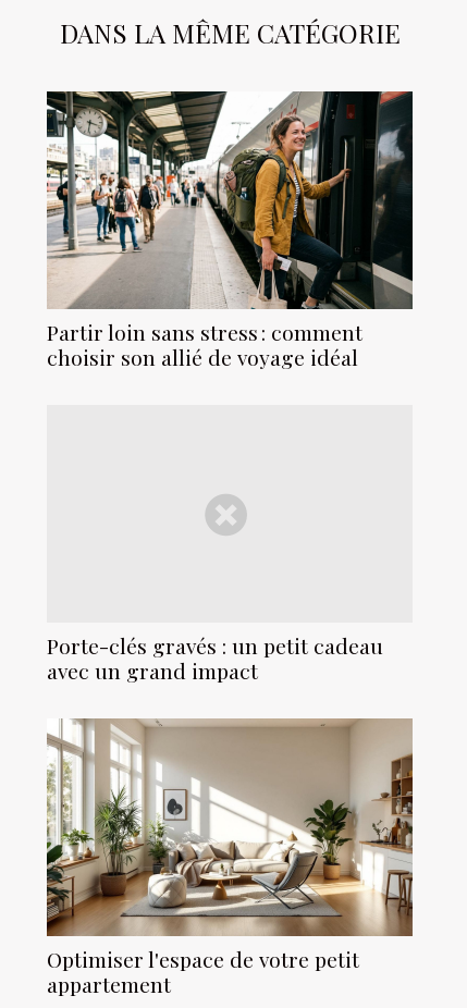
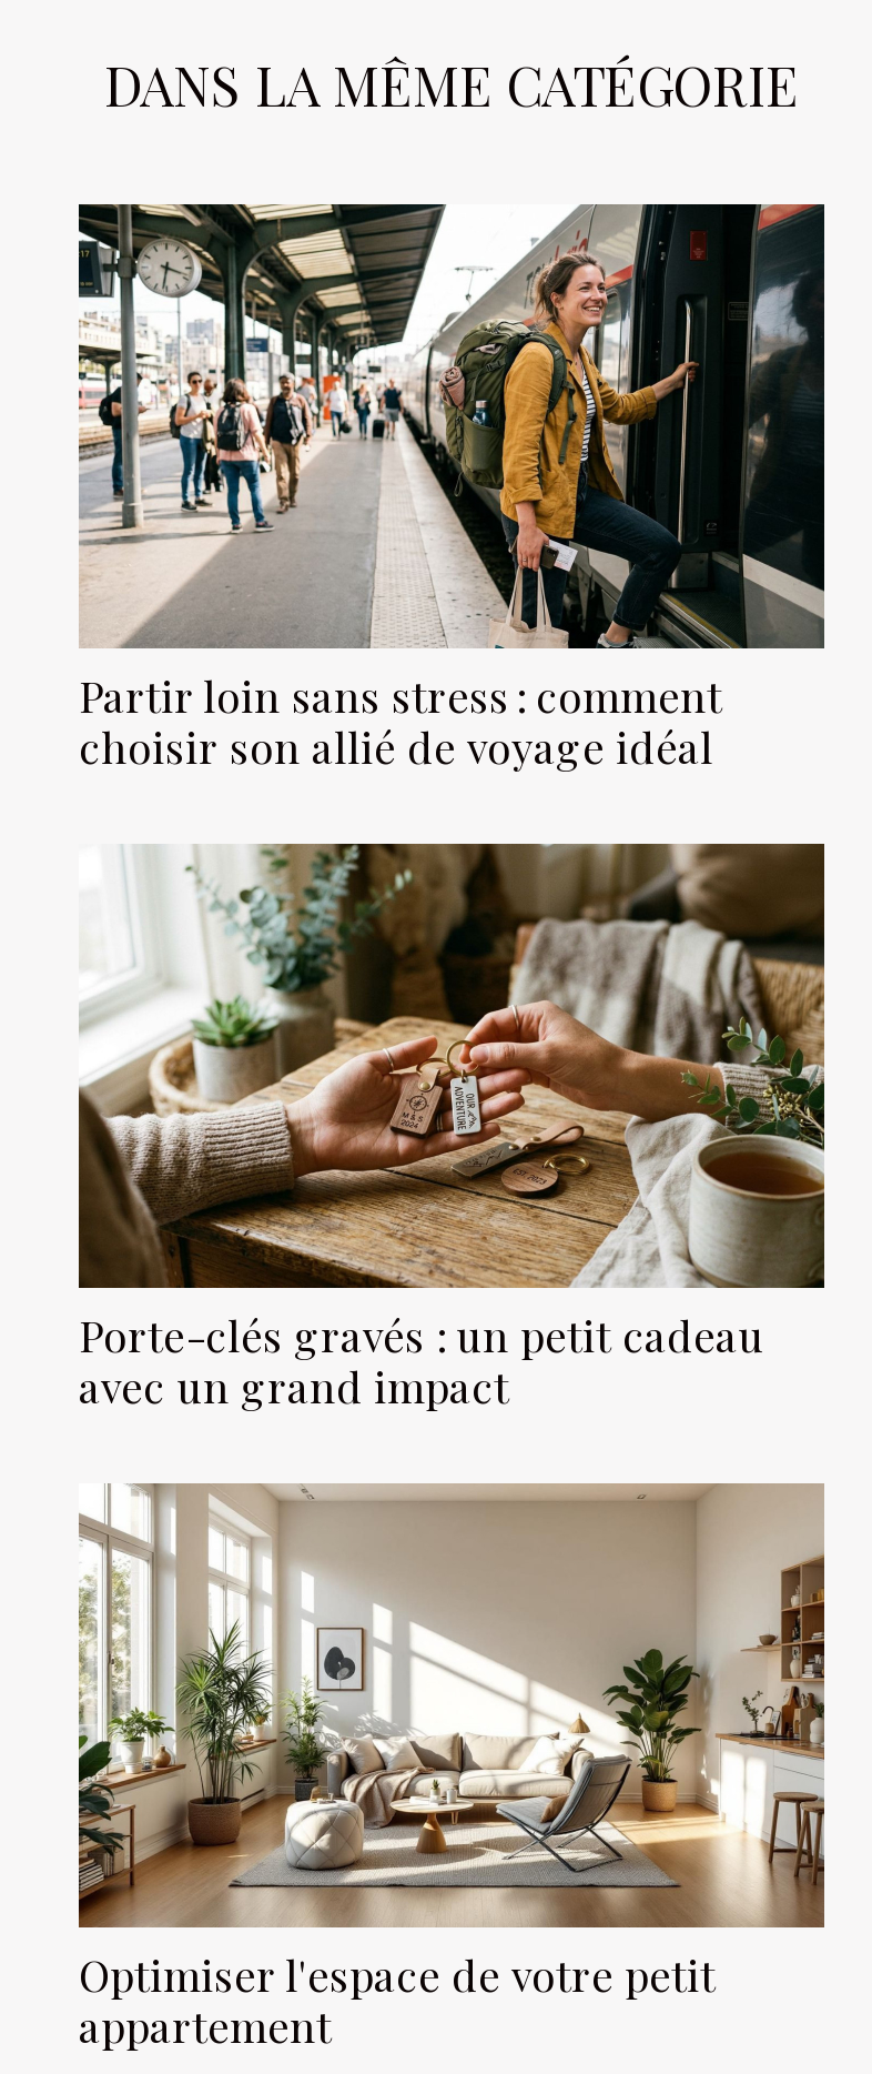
none -> [77,842,827,1290] [image]

